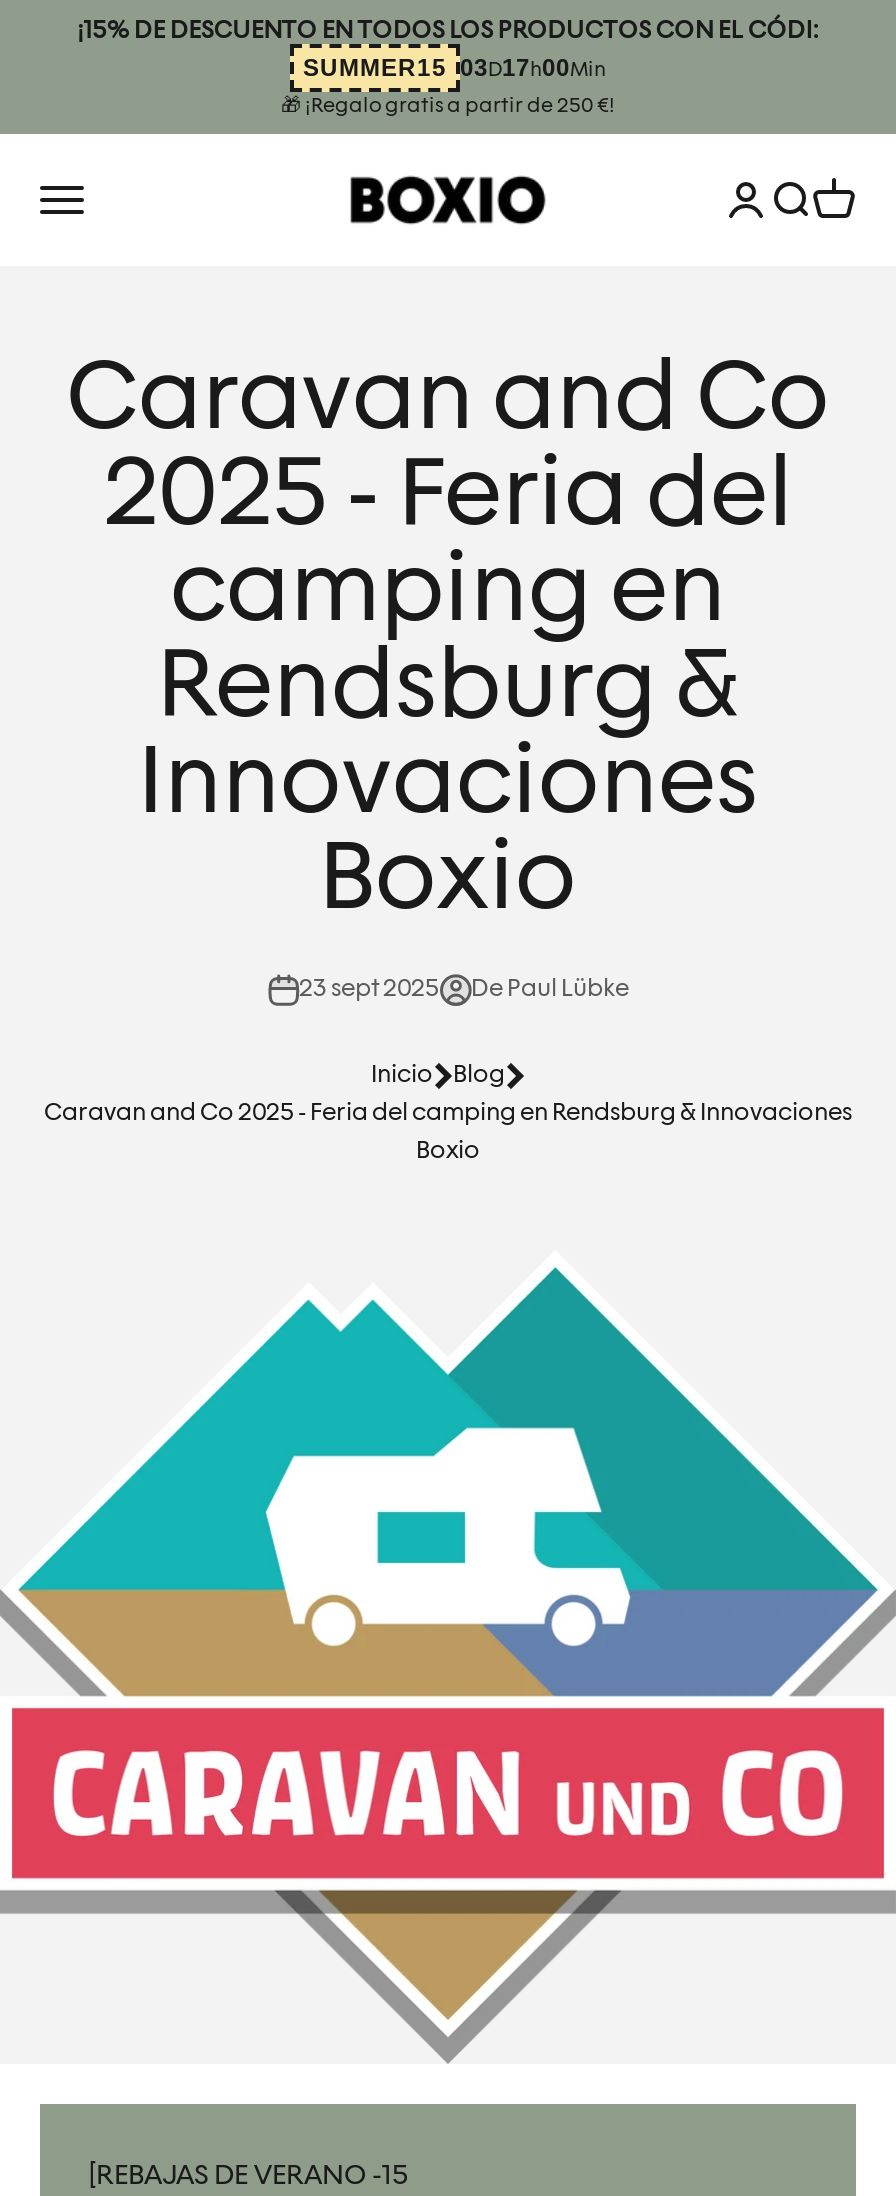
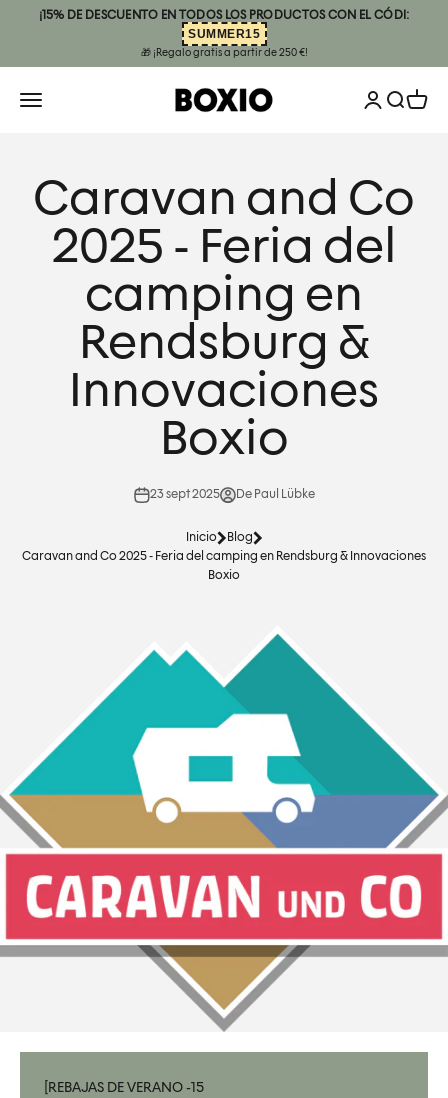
[303,53,606,82] SUMMER15 03 D 17 h 00 Min -> [188,26,260,40] SUMMER15

